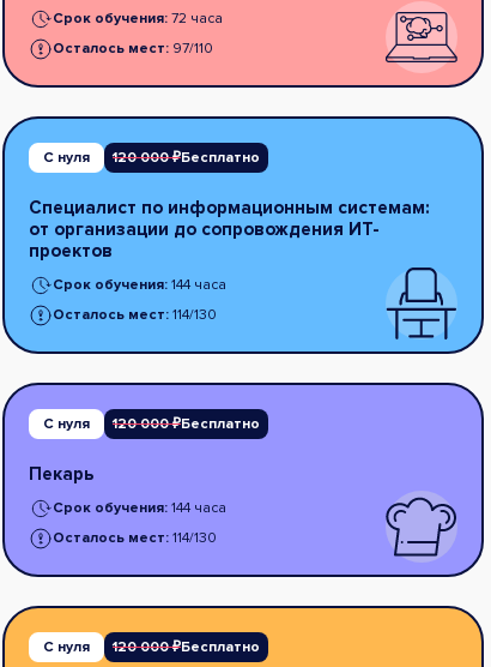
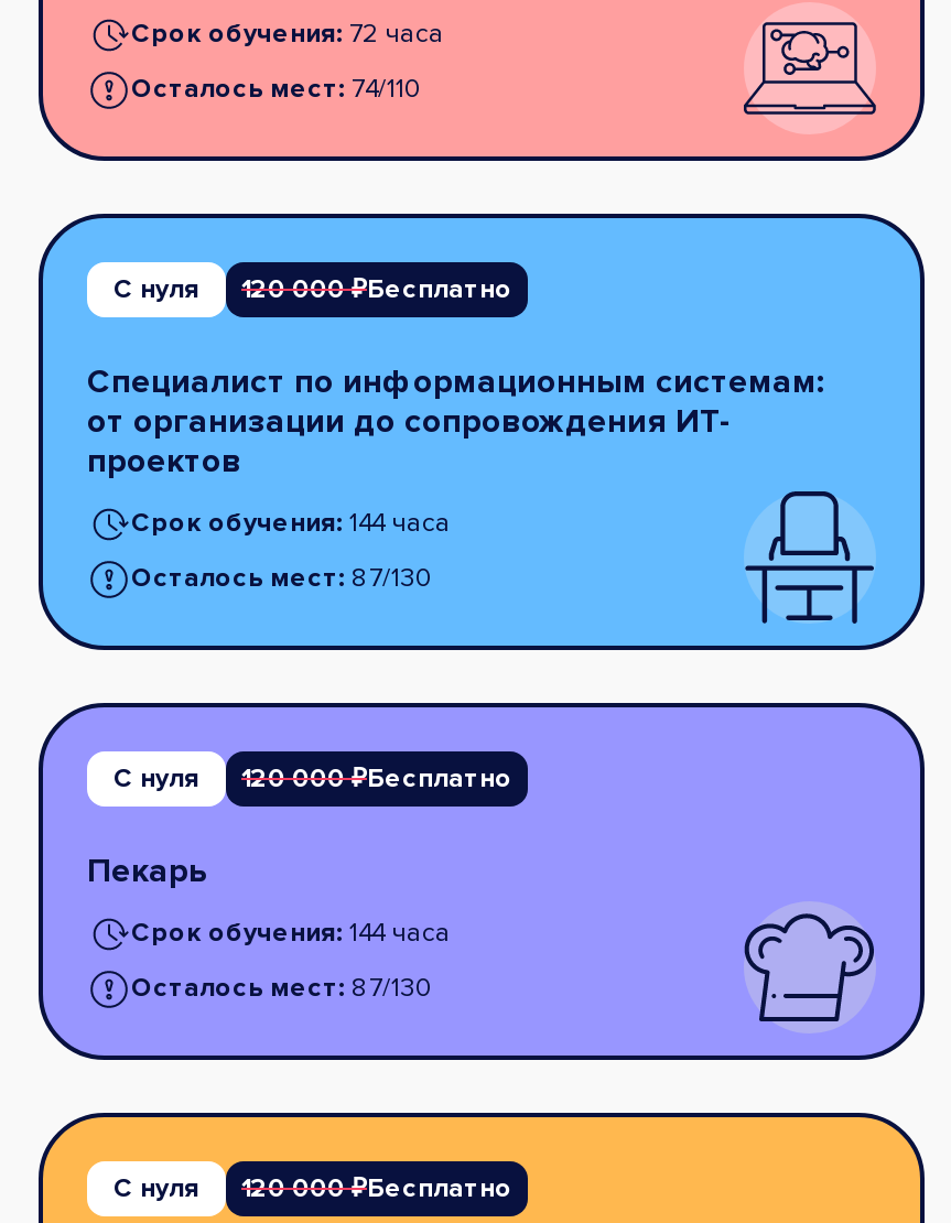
[53,39,213,57] Осталось мест: 97/110 -> [131,72,422,105] Осталось мест: 74/110
[53,306,217,324] Осталось мест: 114/130 -> [131,561,433,595] Осталось мест: 87/130
[53,529,217,547] Осталось мест: 114/130 -> [131,971,433,1004] Осталось мест: 87/130

